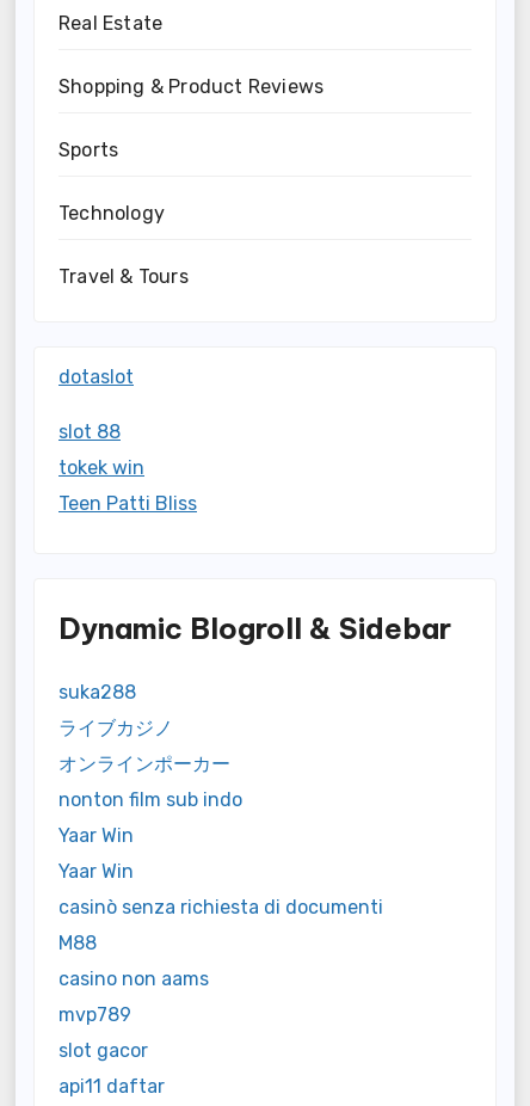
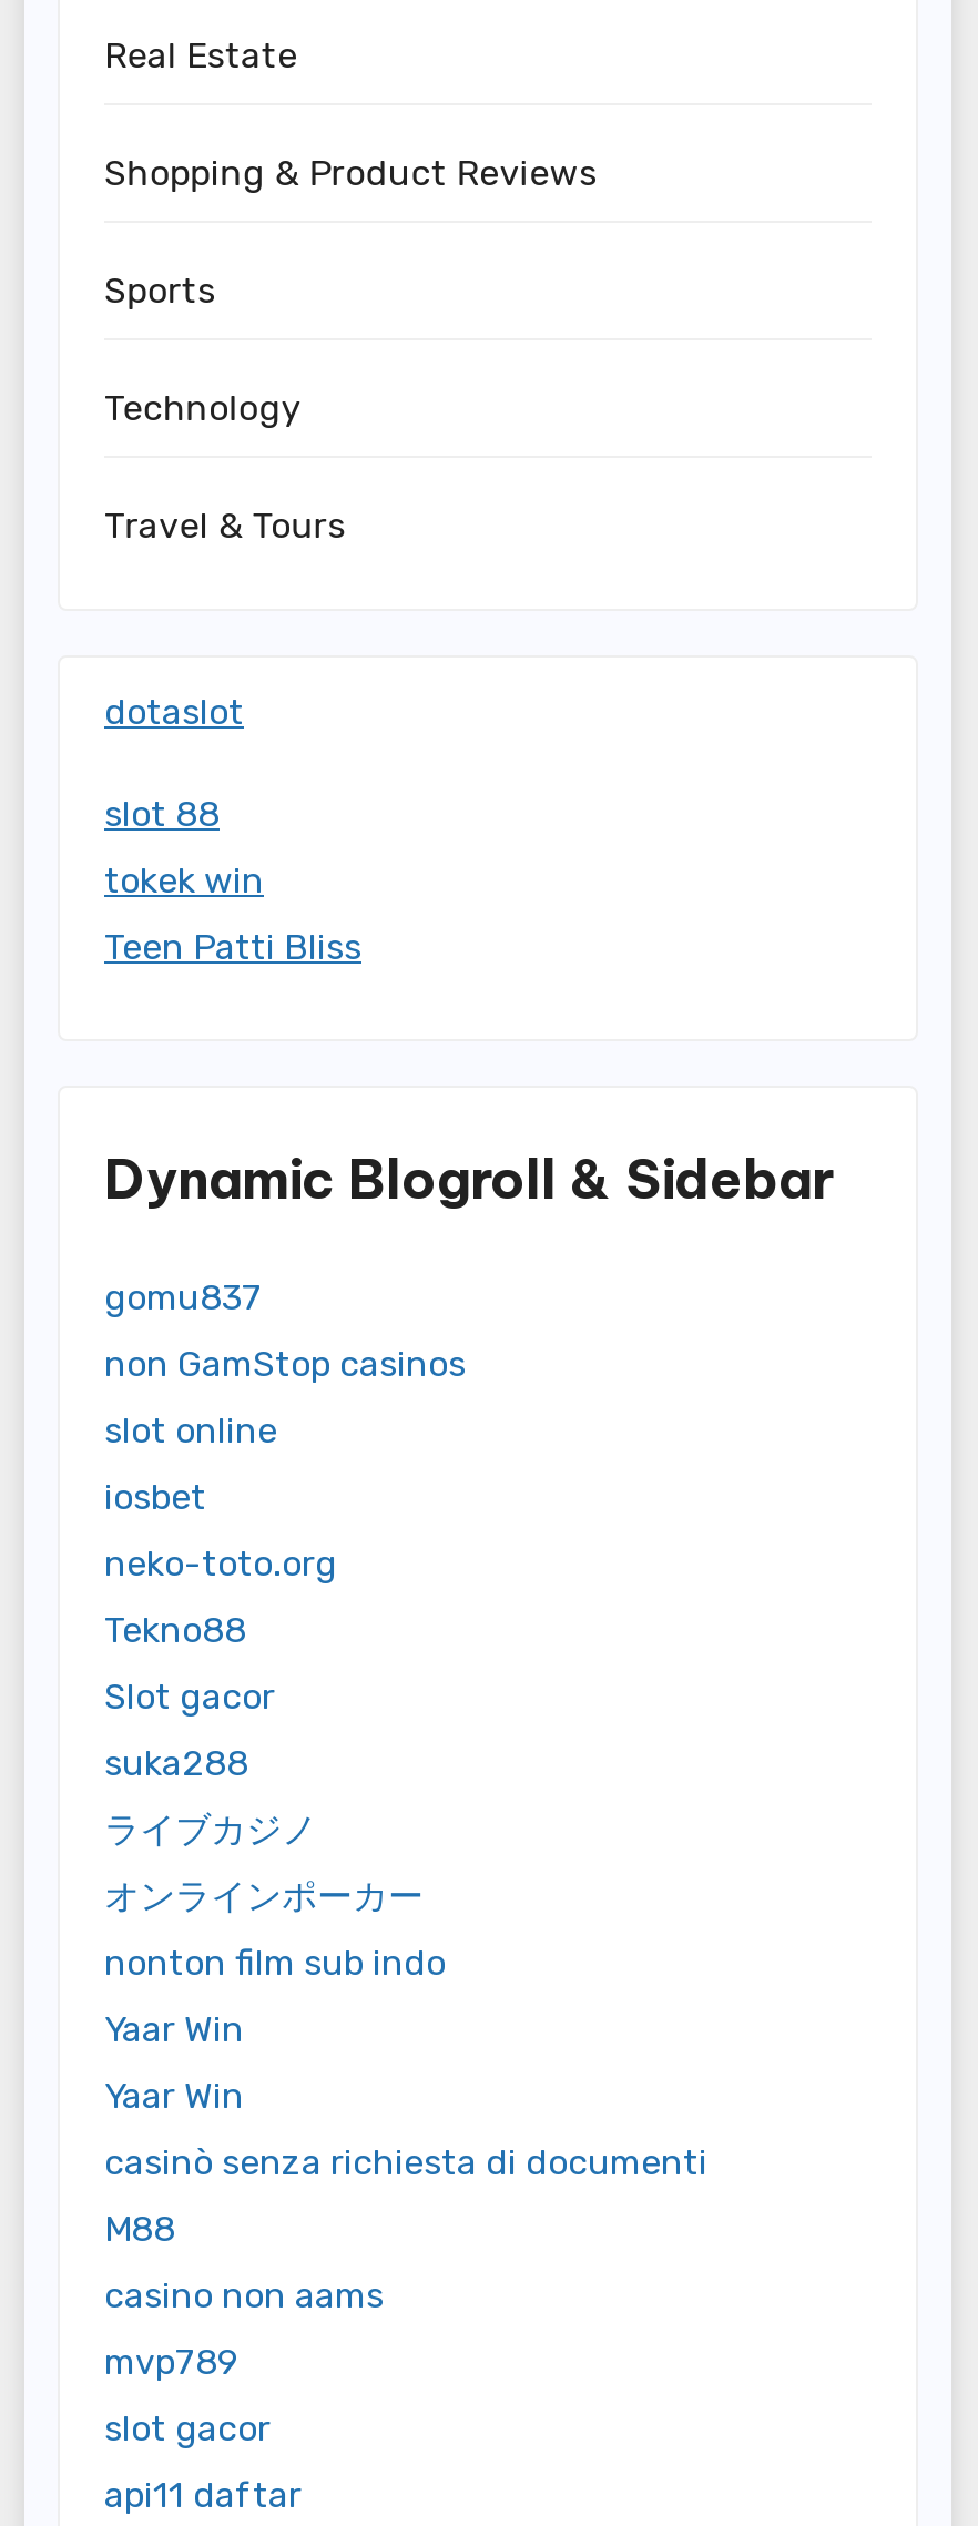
none -> [104,1276,466,1717] gomu837 | non GamStop casinos | slot online | iosbet | neko-toto.org | Tekno88 | Slot gacor

